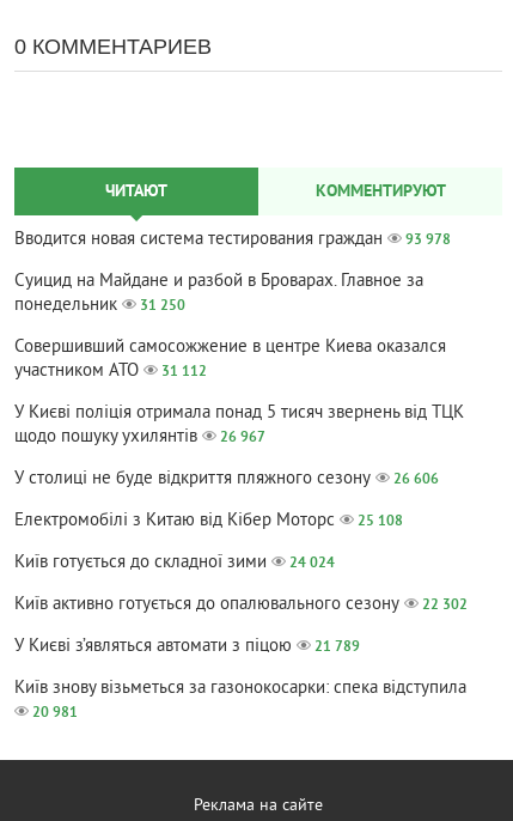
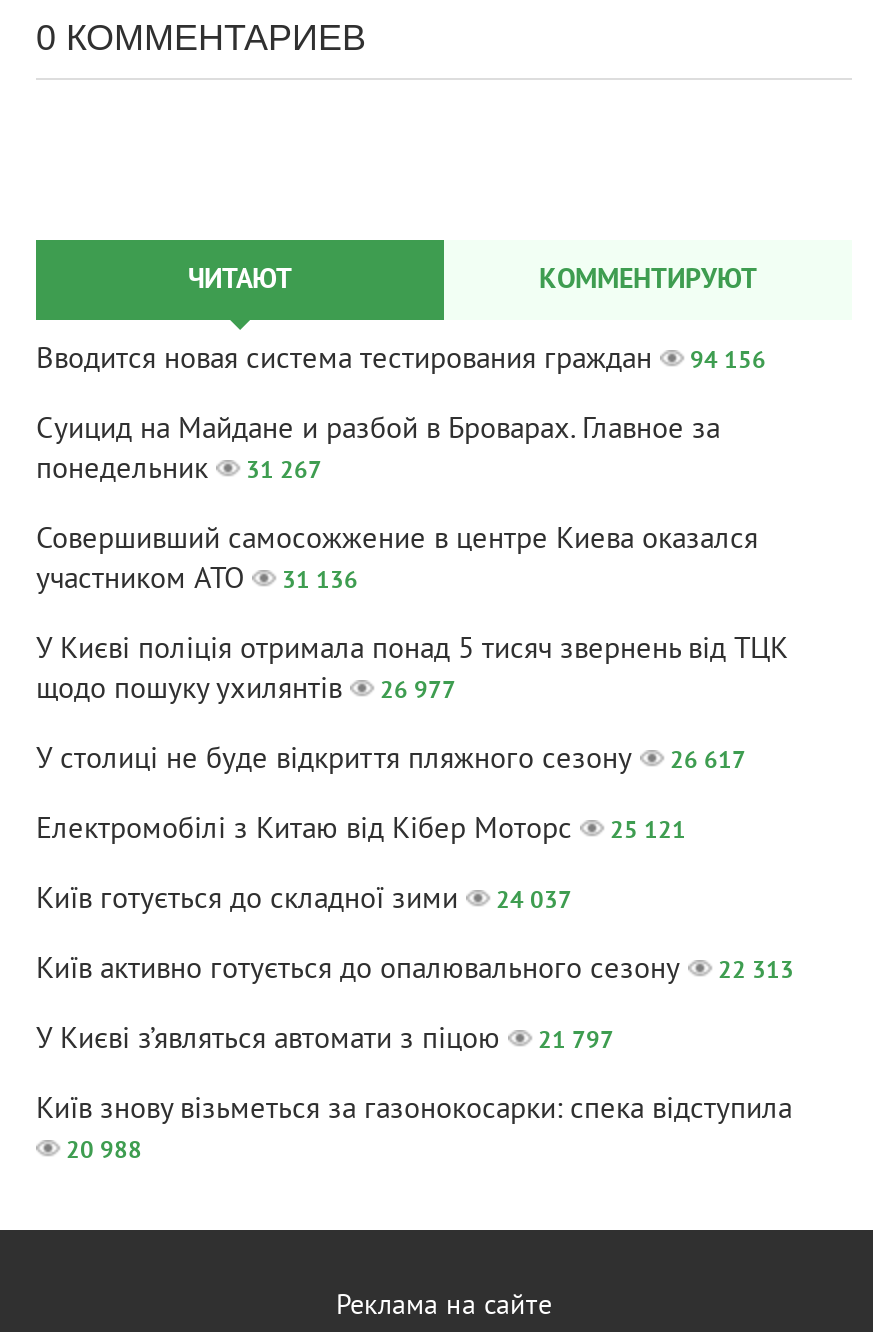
[14,229,451,252] Вводится новая система тестирования граждан 93 978 -> [36,343,766,381] Вводится новая система тестирования граждан 94 156
[14,295,185,318] понедельник 31 250 -> [36,453,322,491] понедельник 31 267
[14,361,207,383] участником АТО 31 112 -> [36,563,358,601] участником АТО 31 136
[14,427,265,449] щодо пошуку ухилянтів 26 967 -> [36,673,456,711] щодо пошуку ухилянтів 26 977
[14,468,439,491] У столиці не буде відкриття пляжного сезону 26 606 -> [36,743,746,781] У столиці не буде відкриття пляжного сезону 26 617
[14,510,403,533] Електромобілі з Китаю від Кібер Моторс 25 108 -> [36,813,686,851] Електромобілі з Китаю від Кібер Моторс 25 121
[14,552,335,575] Київ готується до складної зими 24 024 -> [36,883,572,921] Київ готується до складної зими 24 037
[14,594,468,617] Київ активно готується до опалювального сезону 22 302 -> [36,953,794,991] Київ активно готується до опалювального сезону 22 313
[14,636,360,659] У Києві з’являться автомати з піцою 21 789 -> [36,1023,614,1061] У Києві з’являться автомати з піцою 21 797
[32,704,78,723] 20 981 -> [66,1137,142,1169] 20 988

